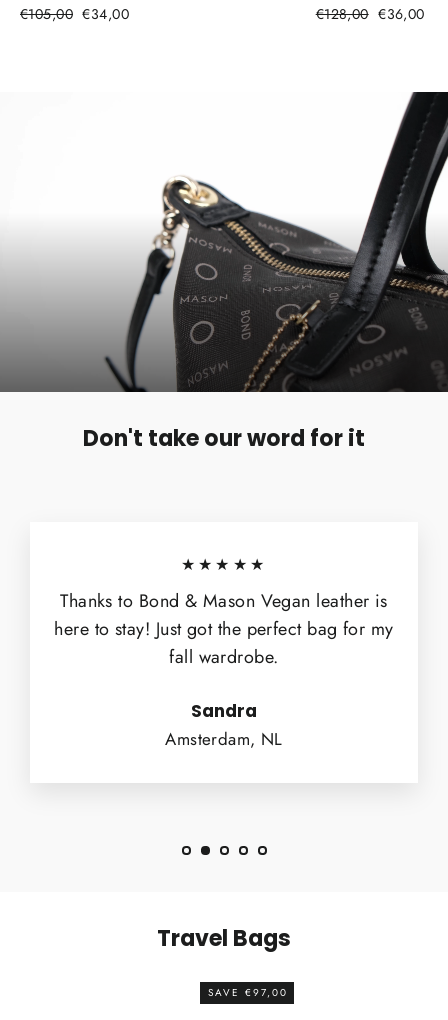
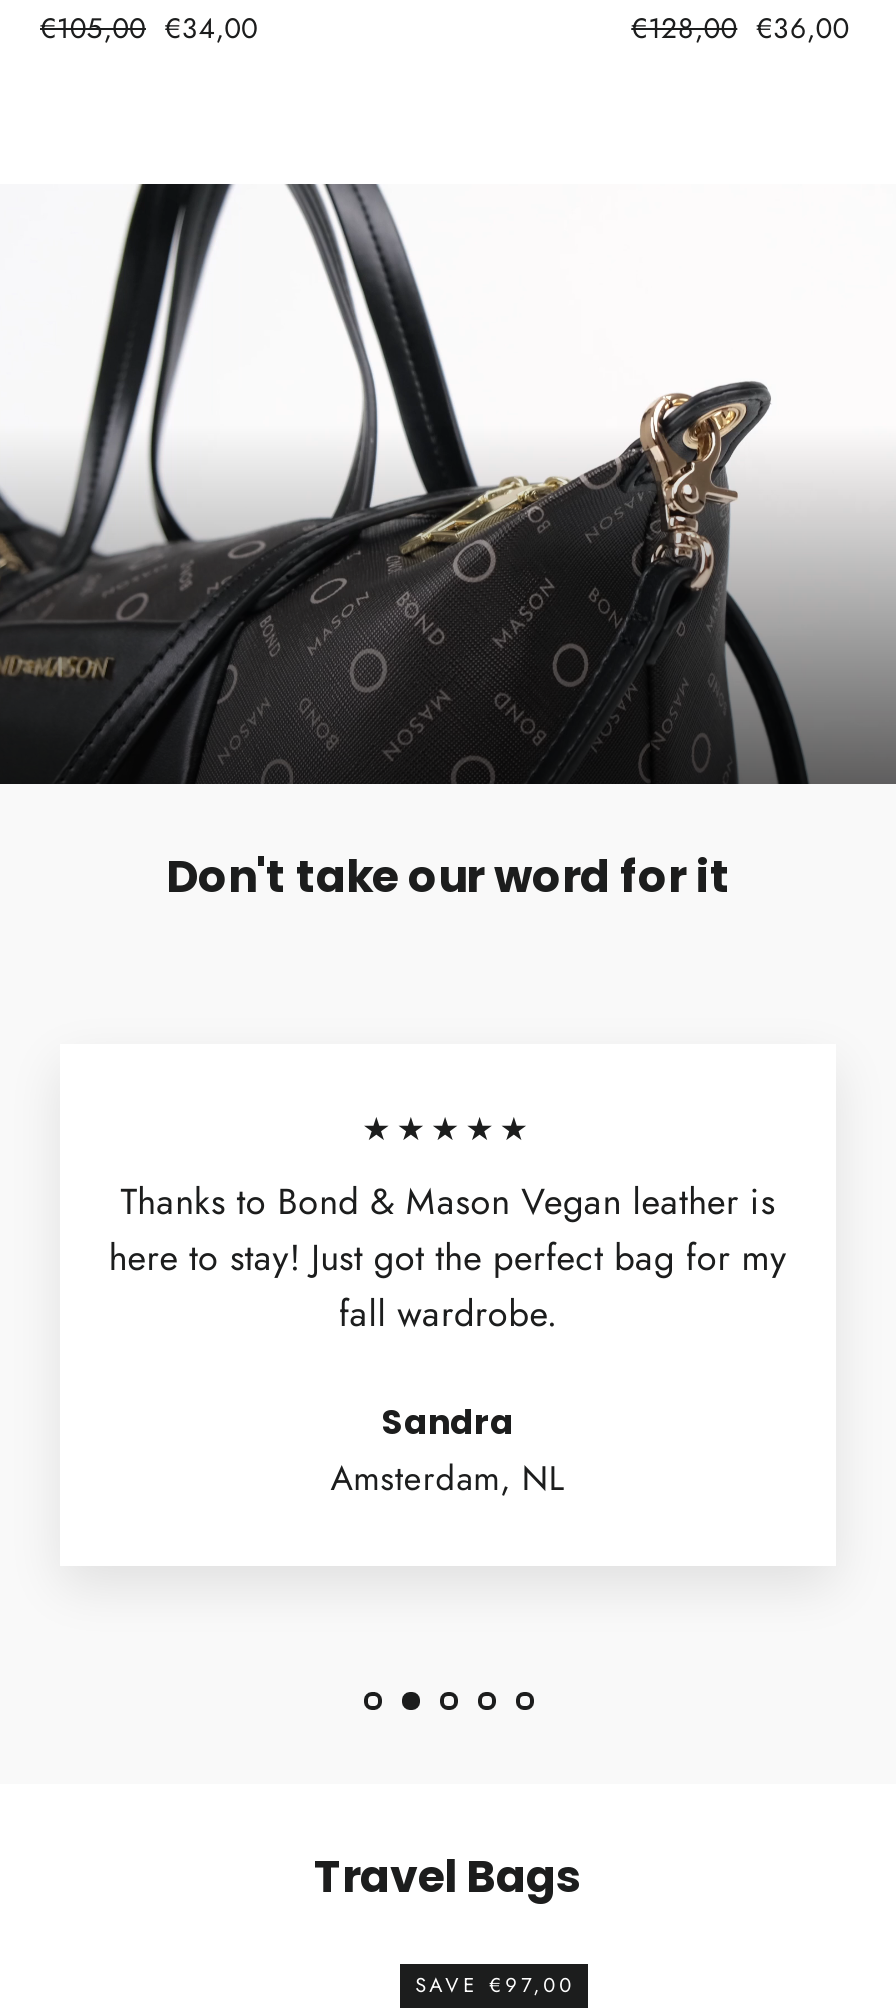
[3,91,445,392] [image] -> [6,182,890,784] [image]

